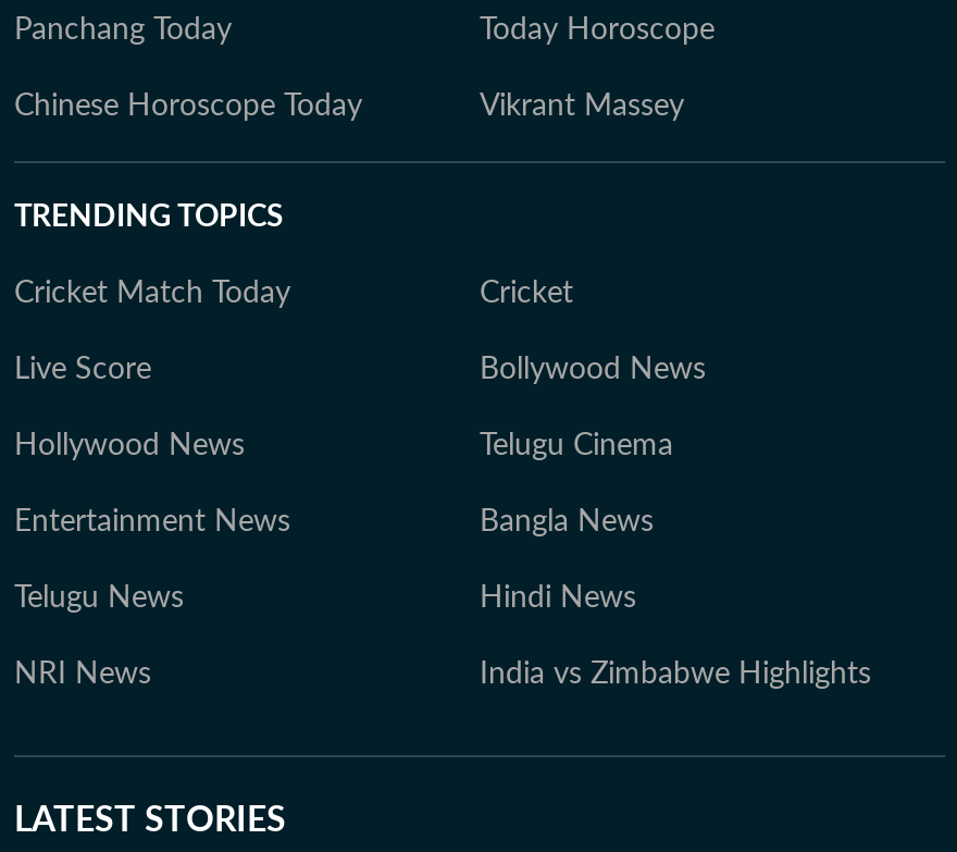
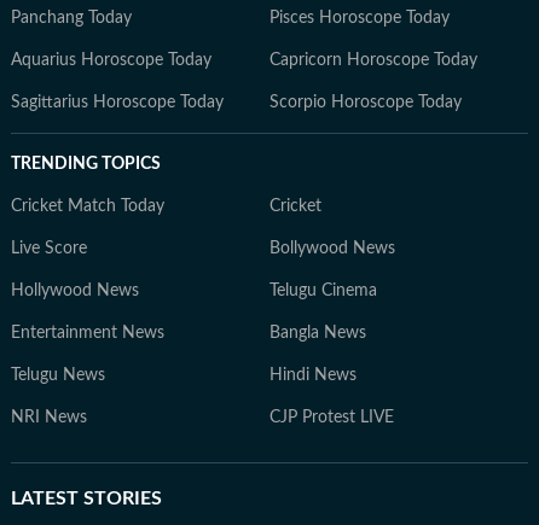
[14,16,714,123] Today Horoscope | Chinese Horoscope Today | Vikrant Massey -> [11,10,477,112] Pisces Horoscope Today | Aquarius Horoscope Today | Capricorn Horoscope Today | Sagittarius Horoscope Today | Scorpio Horoscope Today
[480,660,871,691] India vs Zimbabwe Highlights -> [269,410,394,427] CJP Protest LIVE

